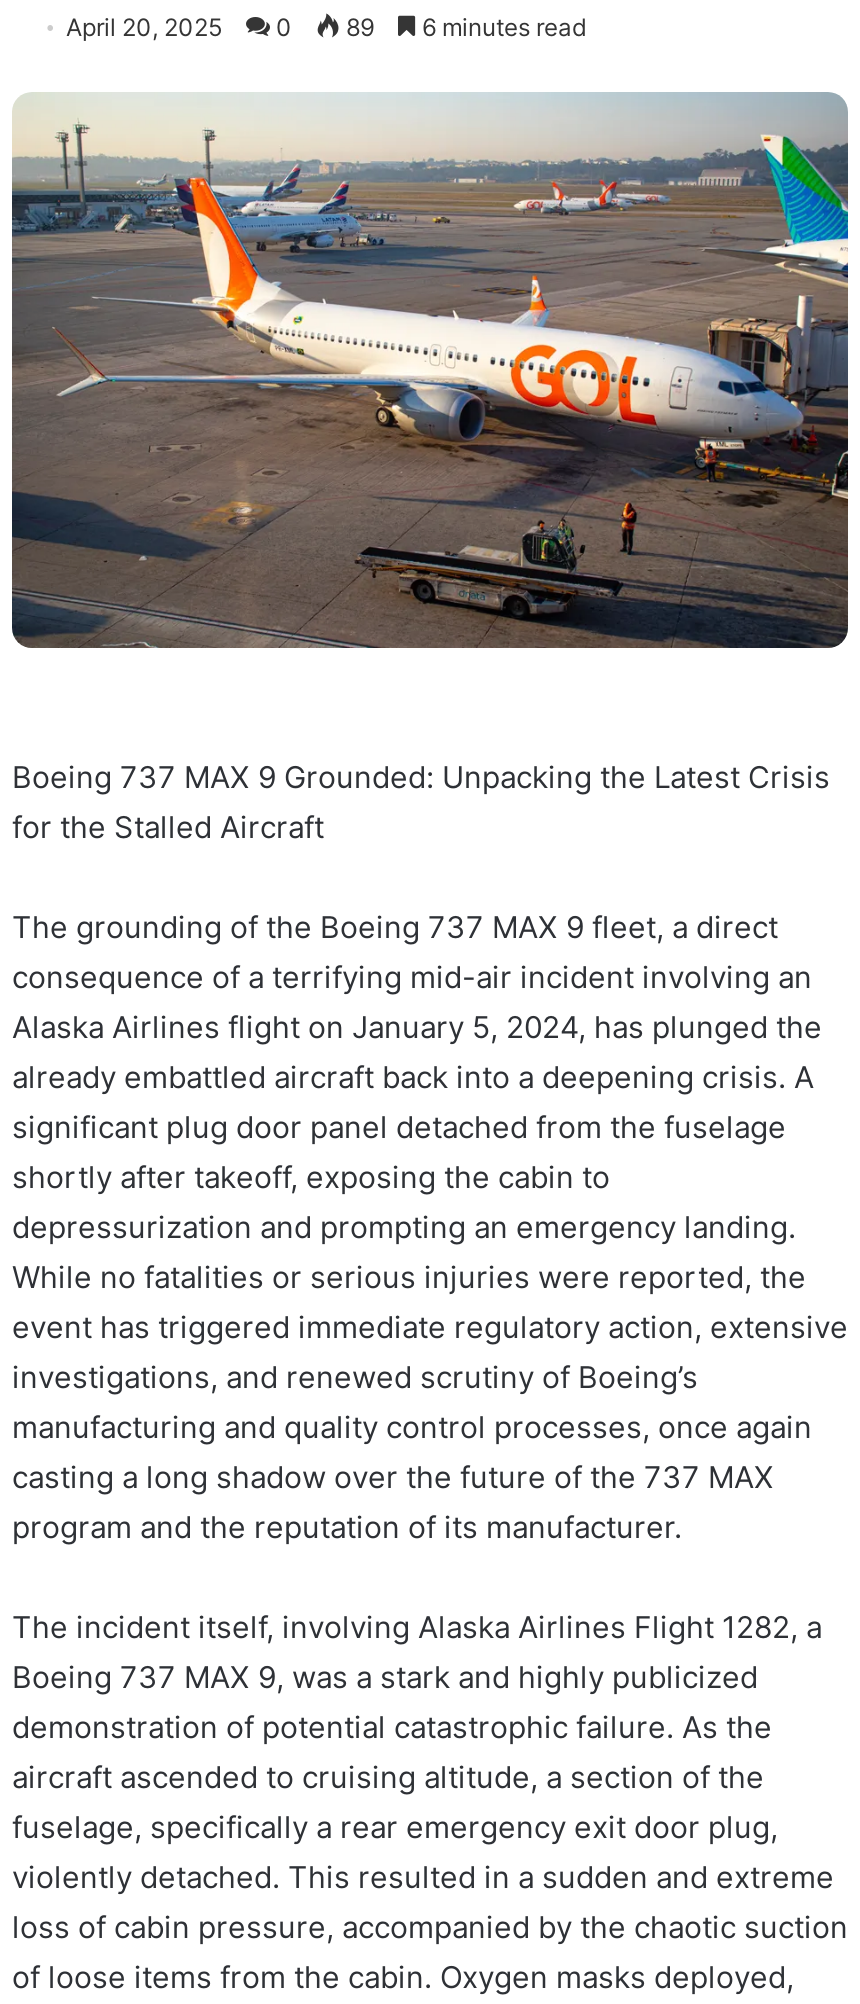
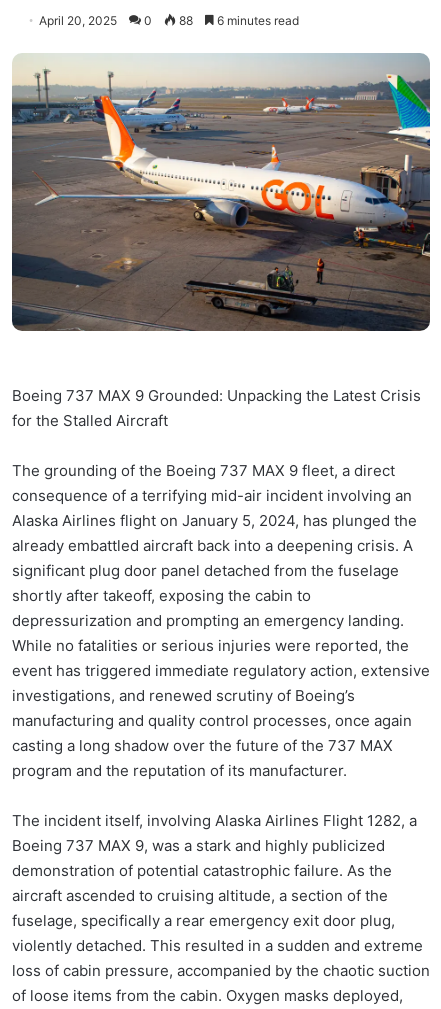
[66,11,586,41] April 20, 2025 0 89 6 minutes read -> [39,12,299,27] April 20, 2025 0 88 6 minutes read

